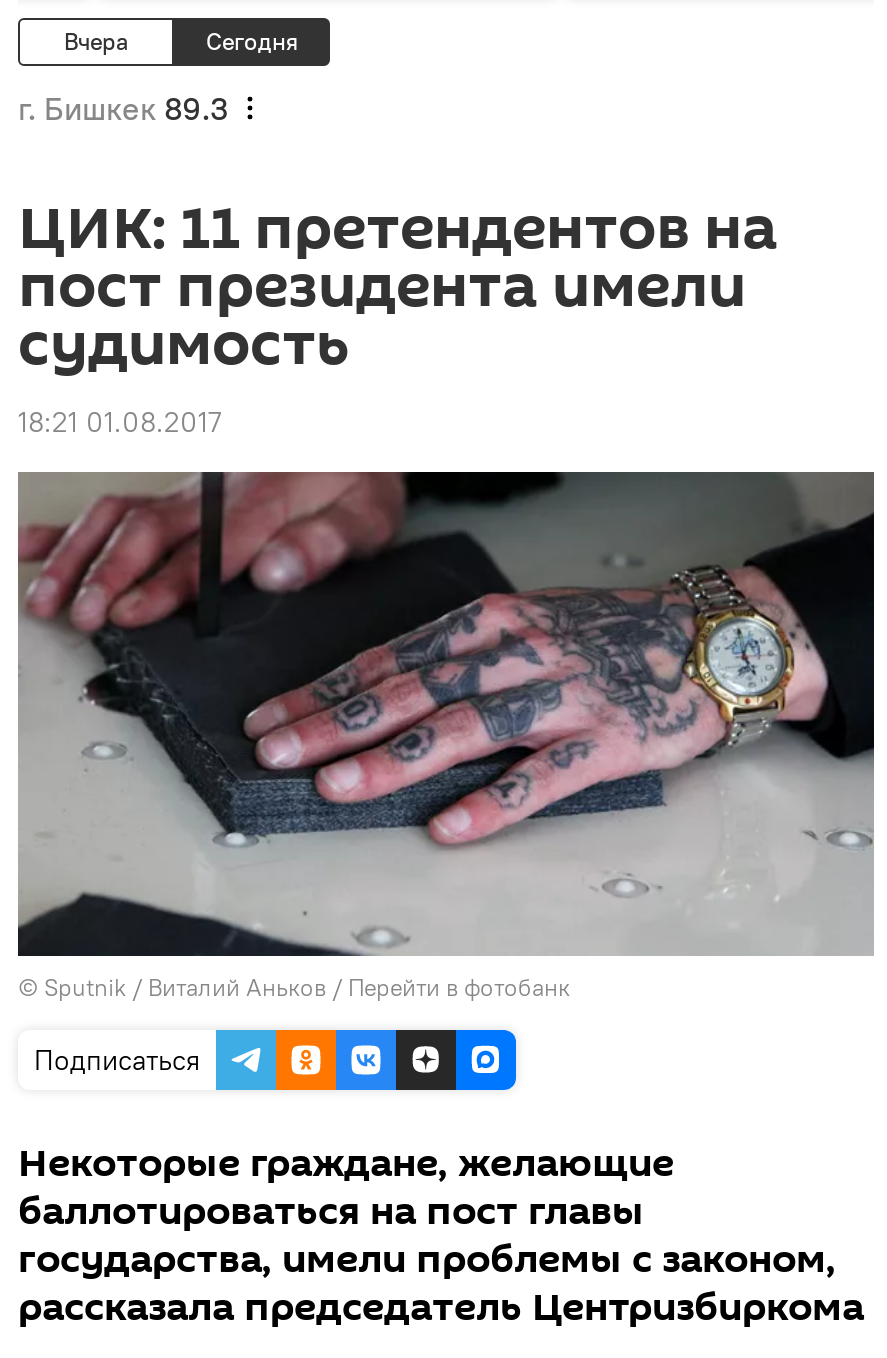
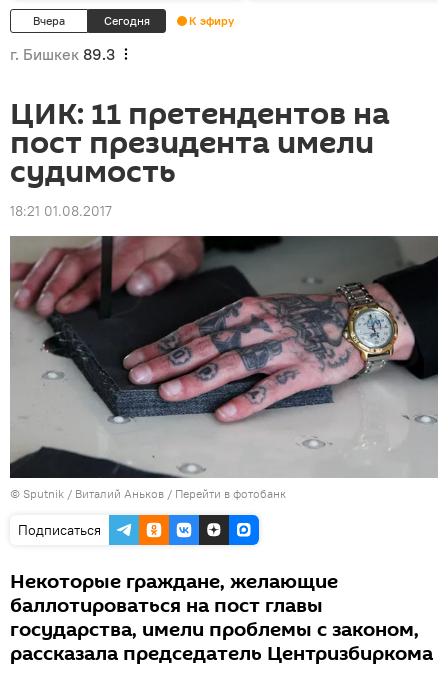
none -> [189,13,234,28] К эфиру

